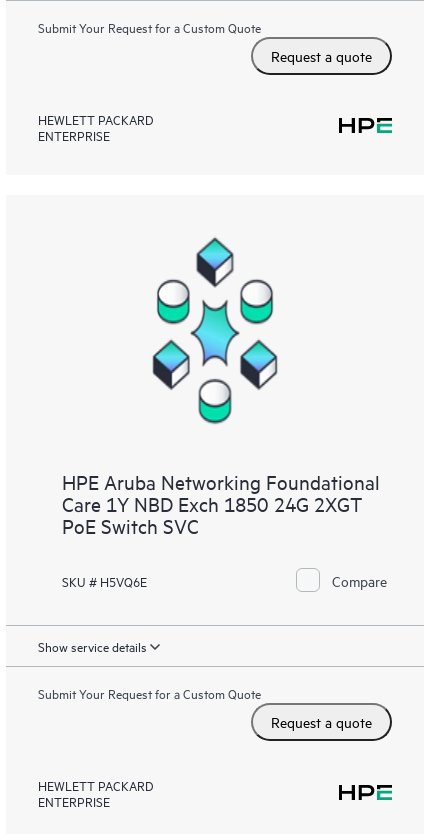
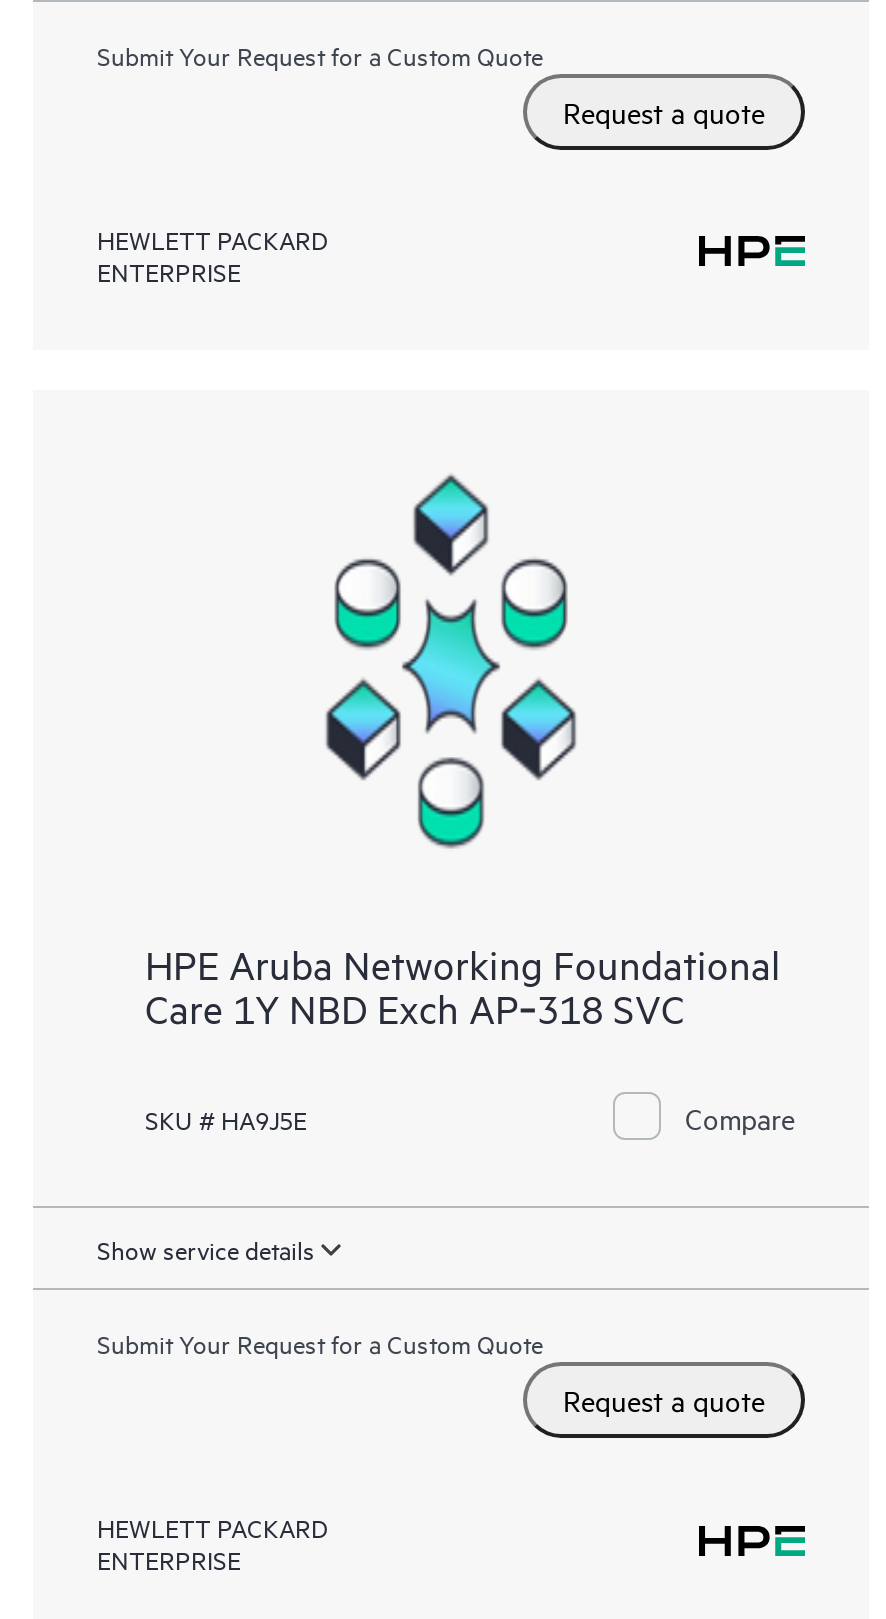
[62,491,362,538] Care 1Y NBD Exch 1850 24G 2XGT | PoE Switch SVC -> [145,982,685,1032] Care 1Y NBD Exch AP‑318 SVC
[62,572,147,590] SKU # H5VQ6E -> [145,1100,307,1136] SKU # HA9J5E

